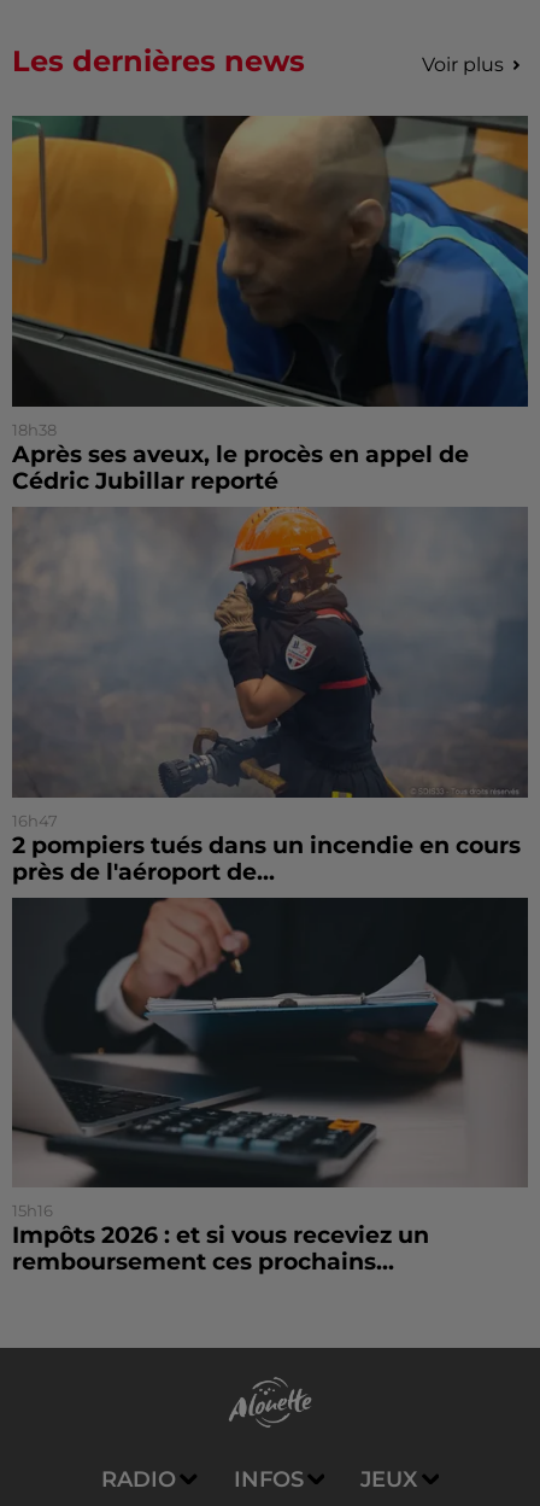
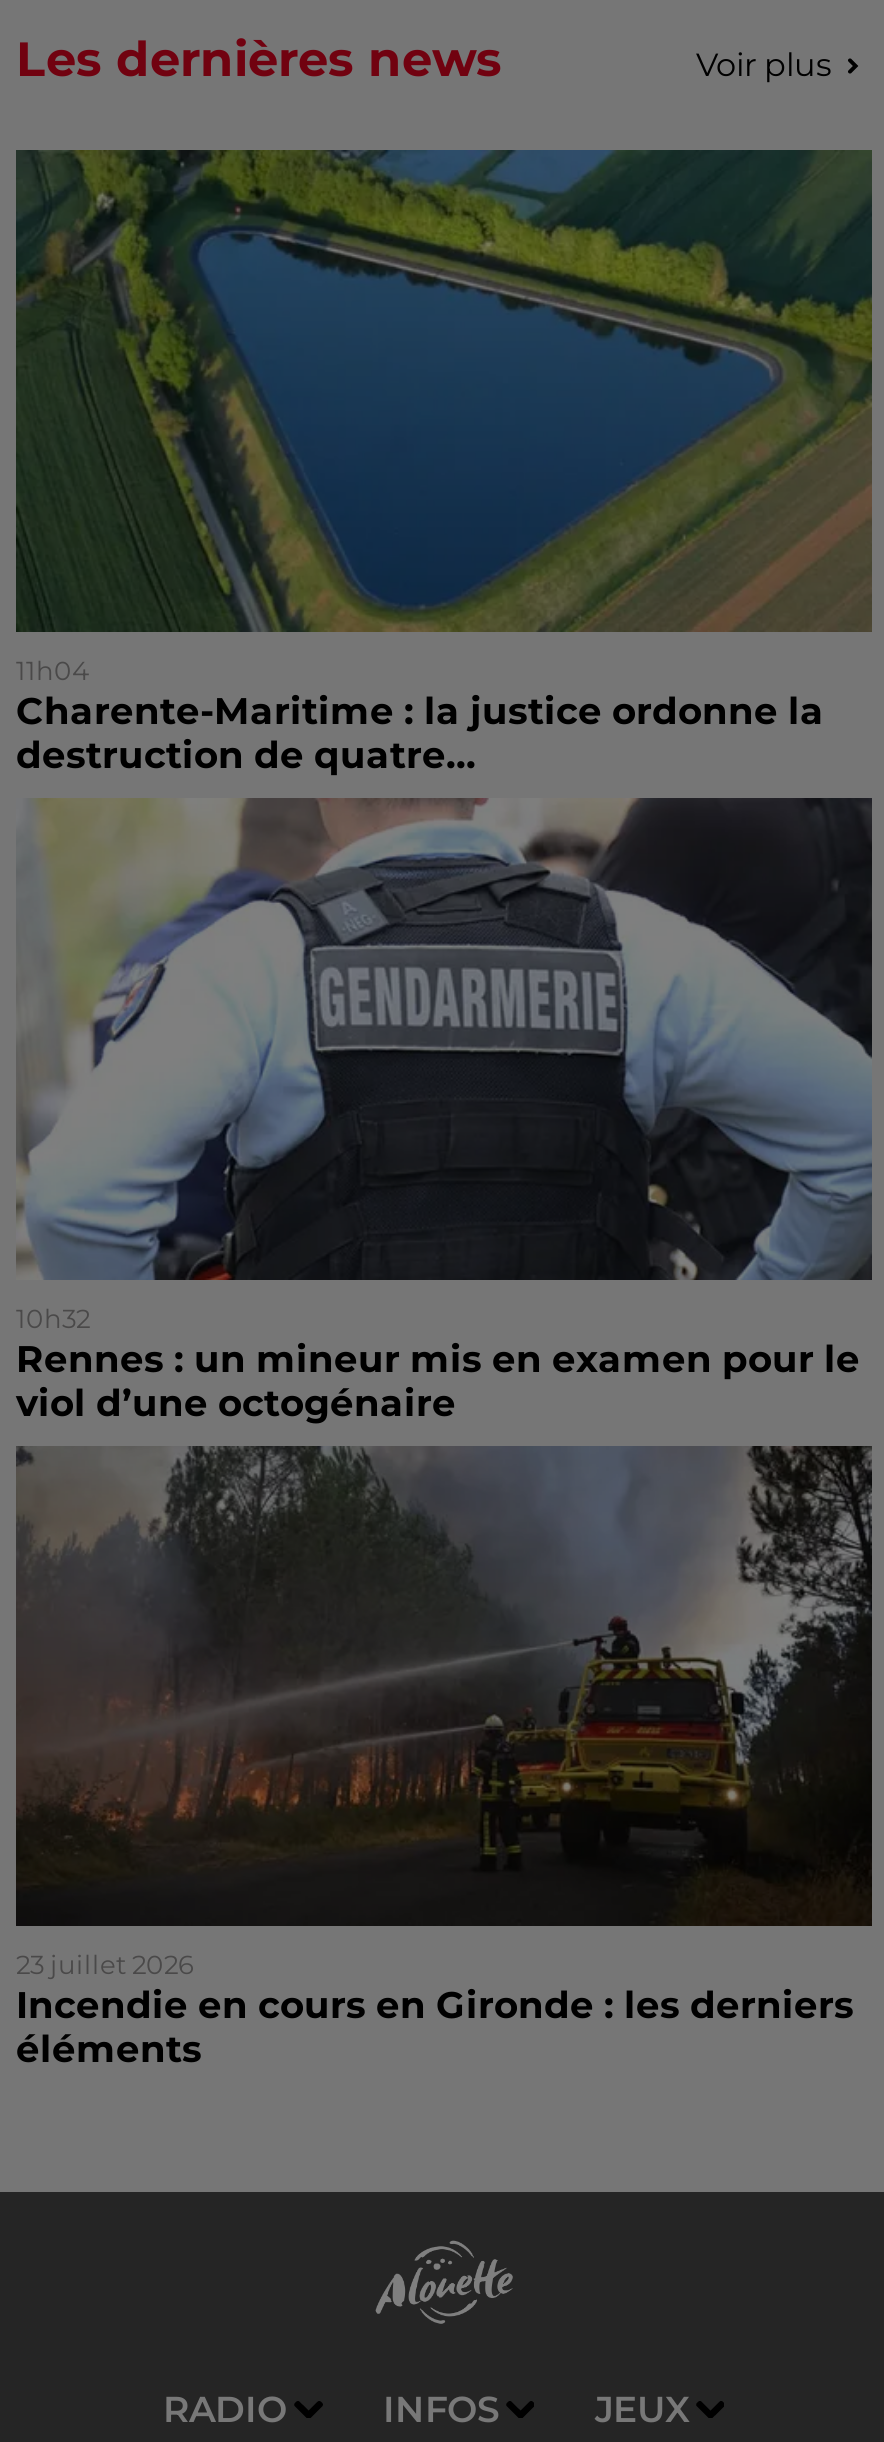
[11,115,529,495] [image] | 18h38 | Après ses aveux, le procès en appel de | Cédric Jubillar reporté -> [14,148,874,778] [image] | 11h04 | Charente-Maritime : la justice ordonne la | destruction de quatre...
[11,506,529,885] [image] | 16h47 | 2 pompiers tués dans un incendie en cours | près de l'aéroport de... -> [16,798,874,1425] [image] | 10h32 | Rennes : un mineur mis en examen pour le | viol d’une octogénaire
[12,897,528,1276] [image] | 15h16 | Impôts 2026 : et si vous receviez un | remboursement ces prochains... -> [14,1444,872,2073] [image] | 23 juillet 2026 | Incendie en cours en Gironde : les derniers | éléments

